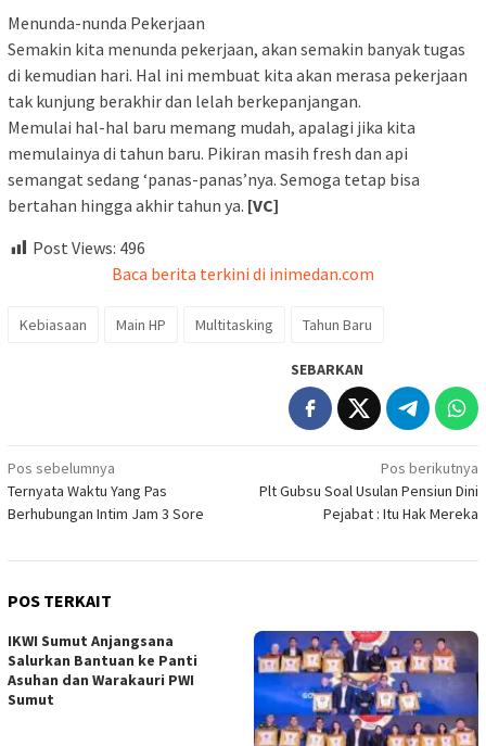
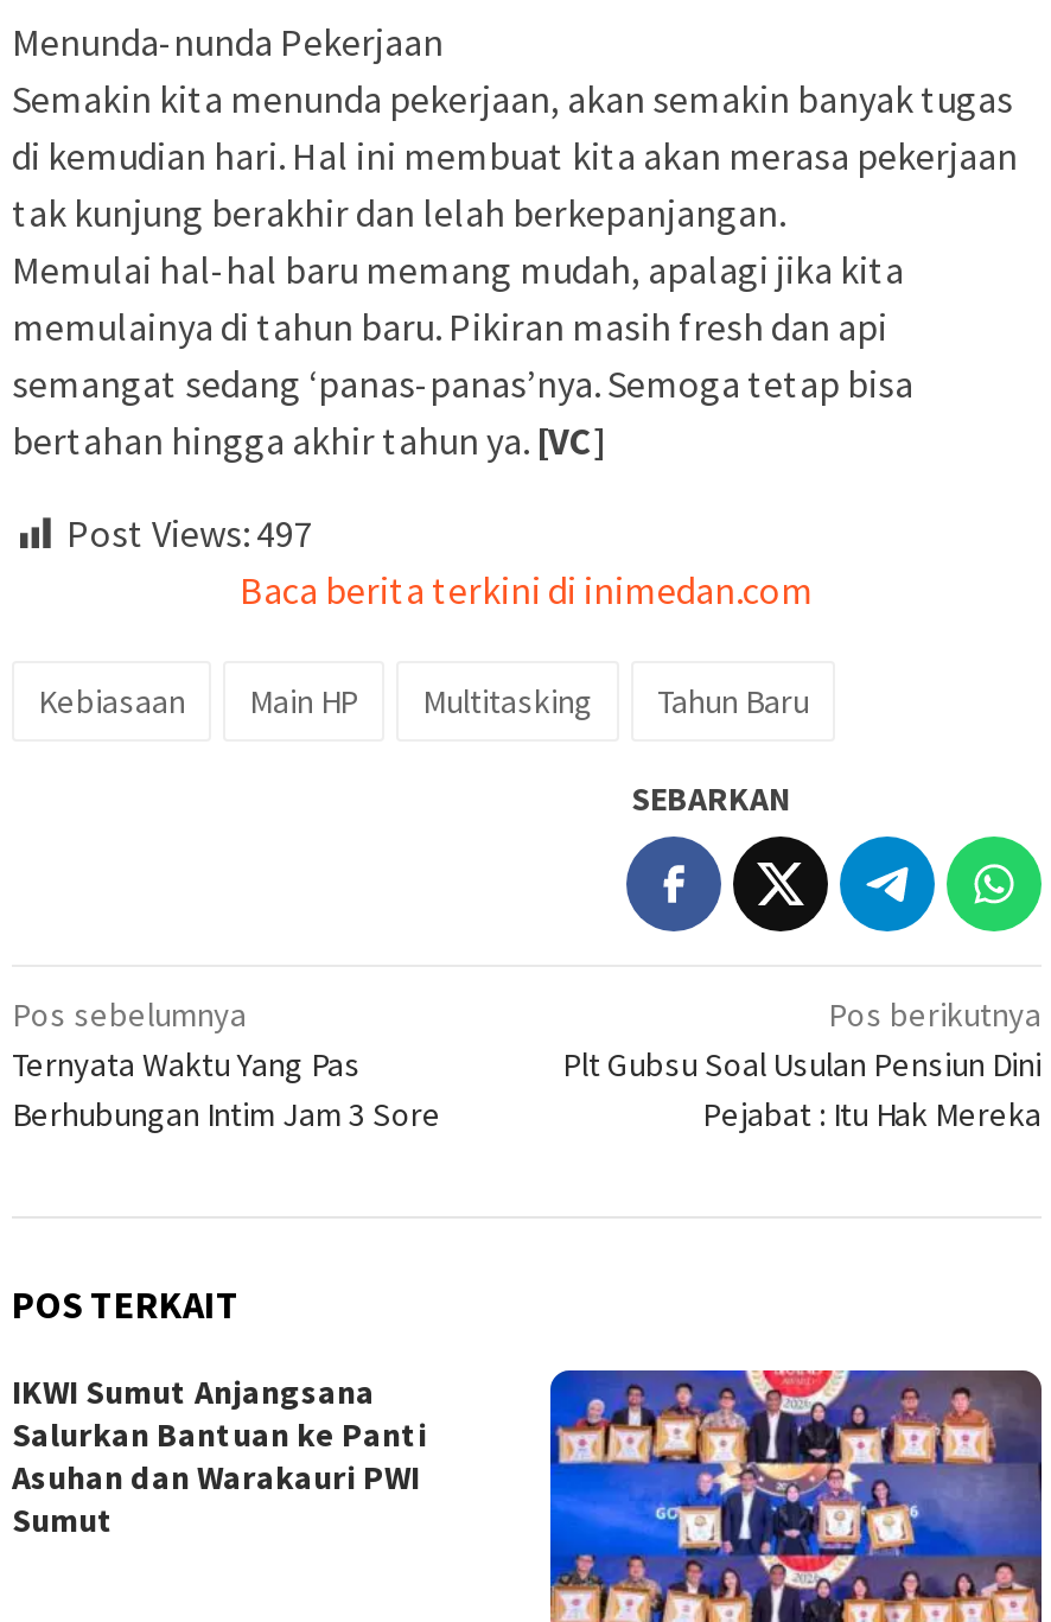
[33,237,145,258] Post Views: 496 -> [66,509,313,556] Post Views: 497

